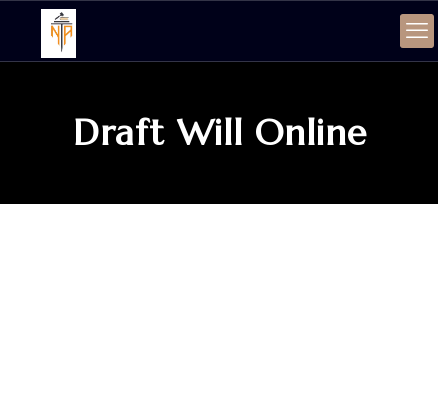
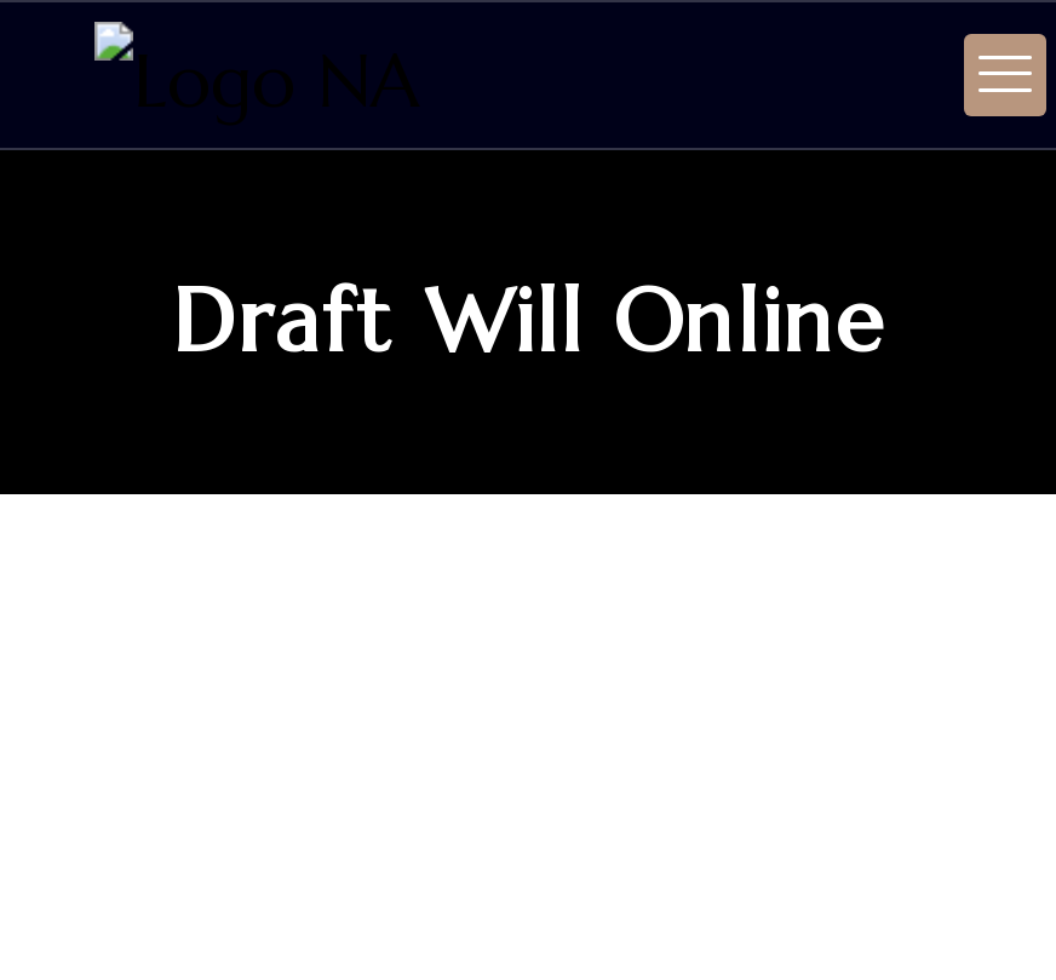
[40,8,77,59] [image] -> [92,22,179,141] [image]

